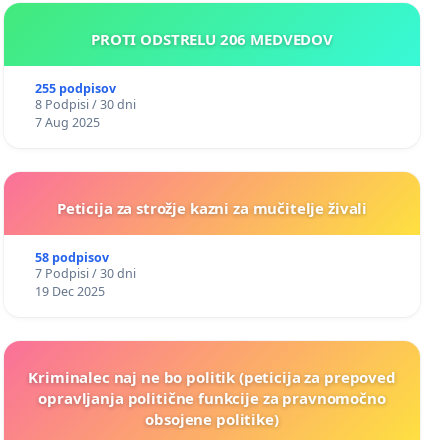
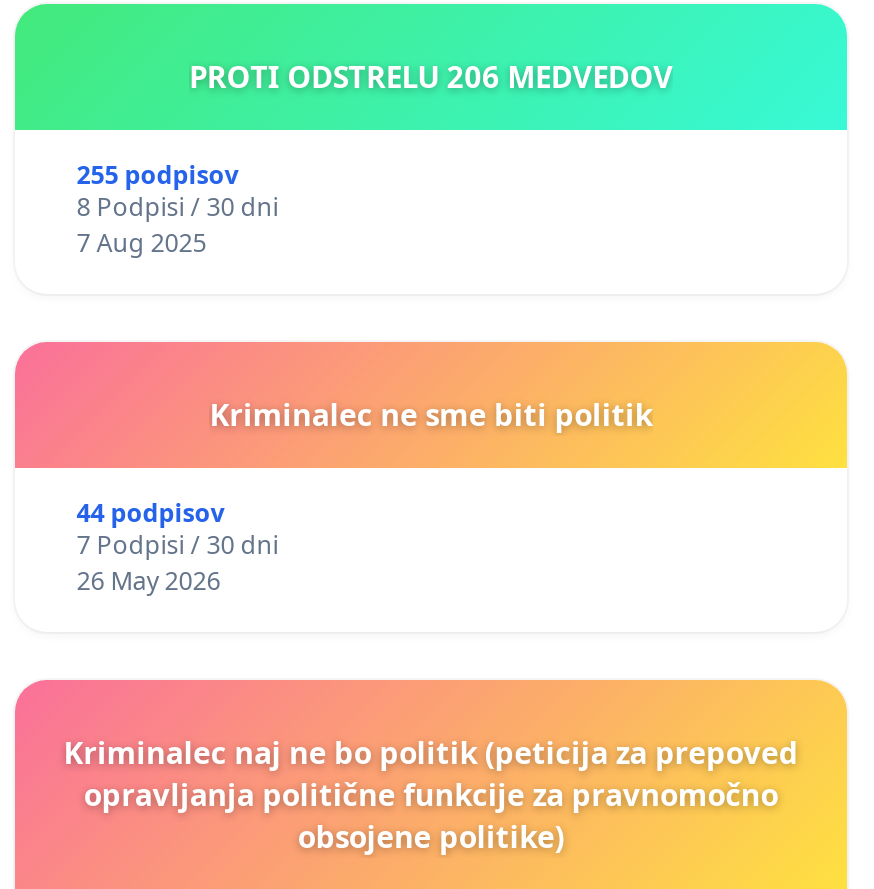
[57,198,367,218] Peticija za strožje kazni za mučitelje živali -> [209,395,653,435] Kriminalec ne sme biti politik
[35,249,109,266] 58 podpisov -> [77,497,225,531] 44 podpisov
[35,283,105,300] 19 Dec 2025 -> [77,565,221,599] 26 May 2026

